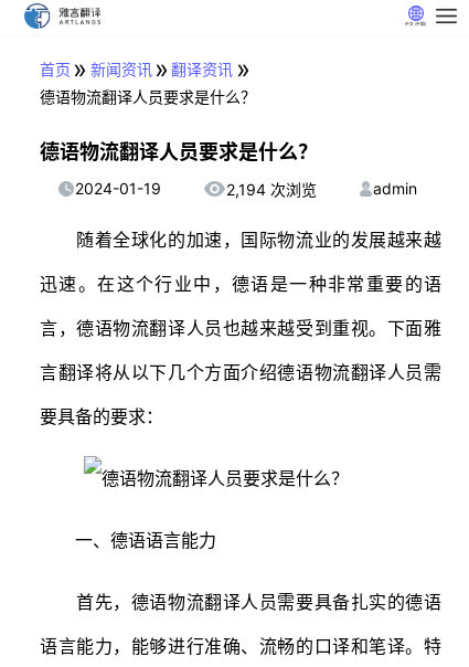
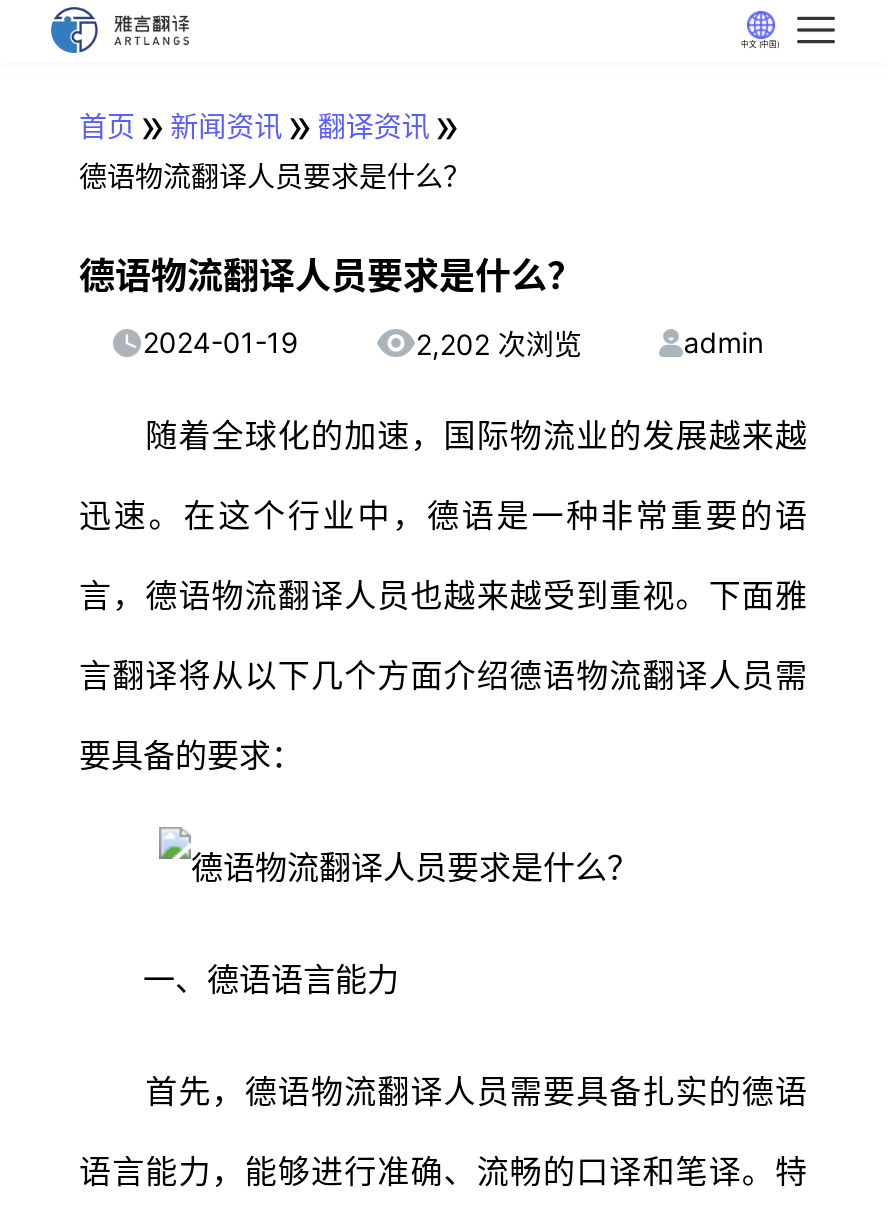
[226,180,317,198] 2,194 次浏览 -> [416,326,582,360] 2,202 次浏览

